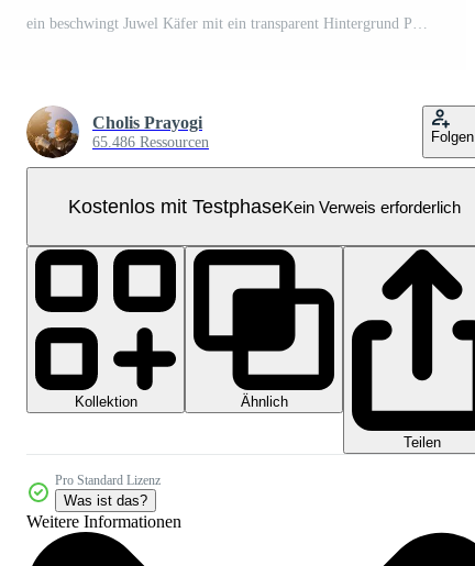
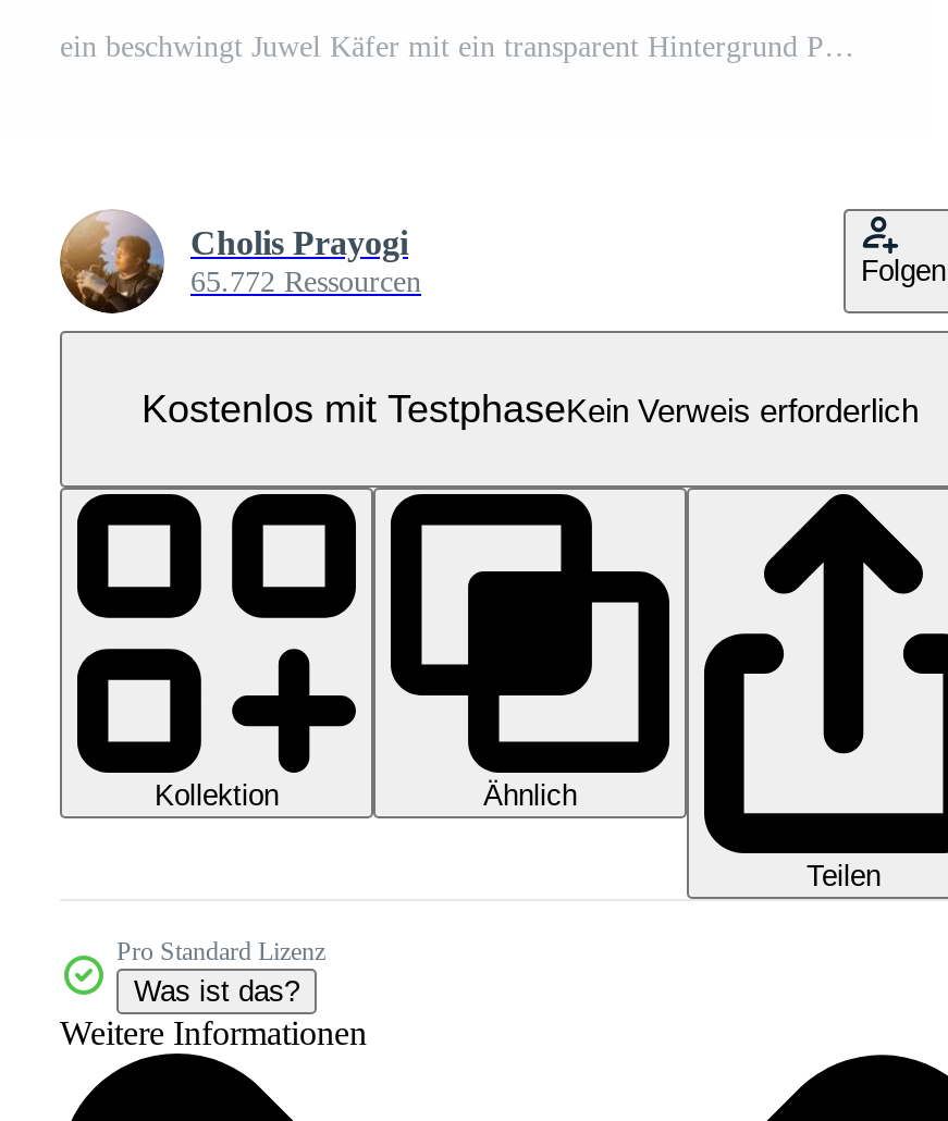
[92,134,209,151] 65.486 Ressourcen -> [190,266,421,298] 65.772 Ressourcen

